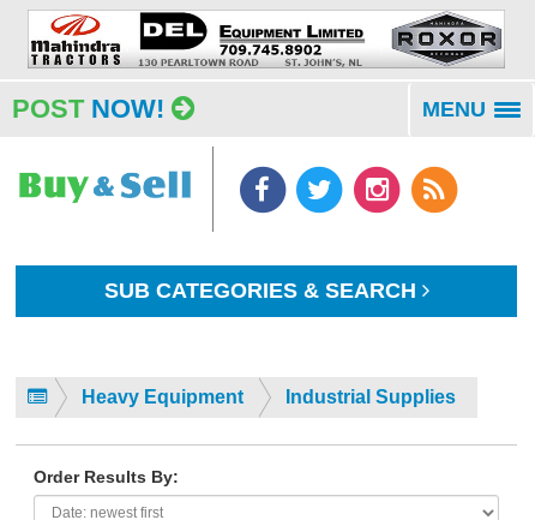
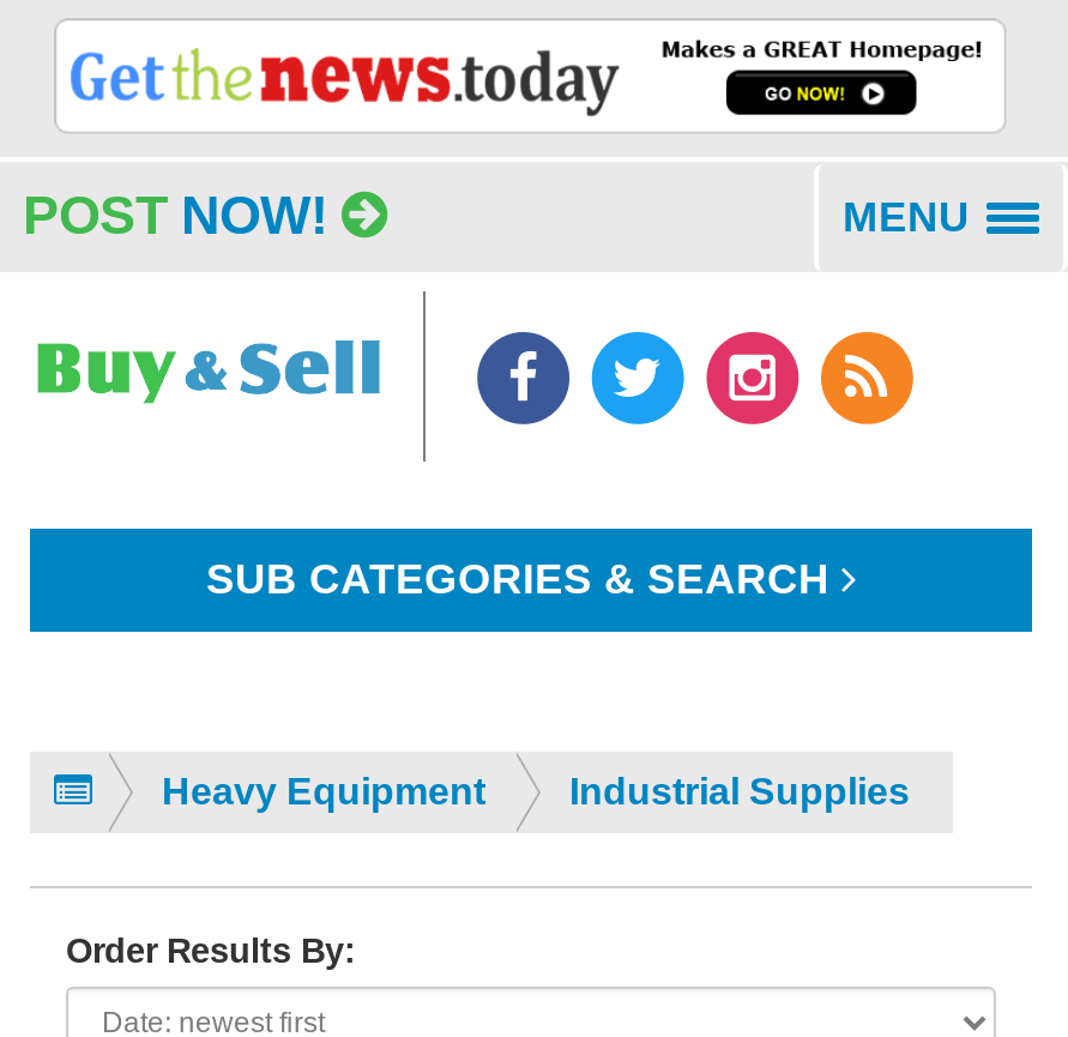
[29,11,503,68] [image] -> [59,23,1001,133] [image]

